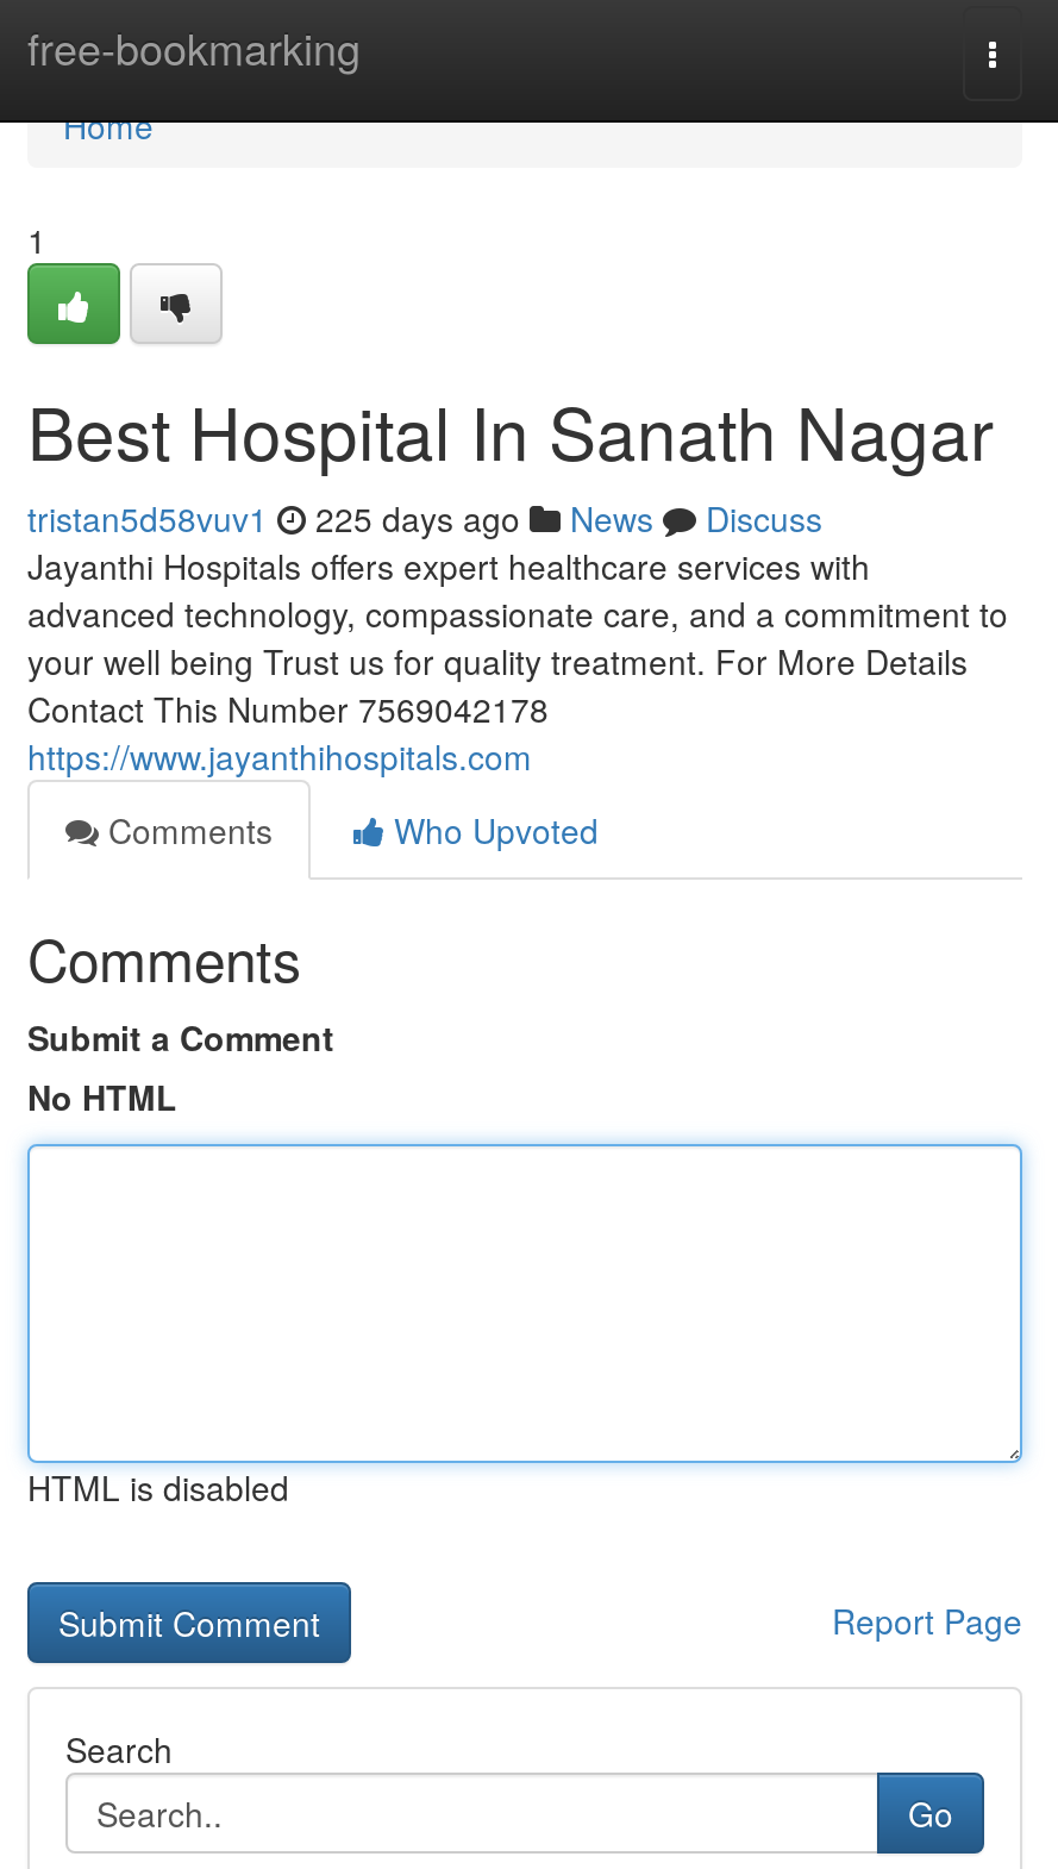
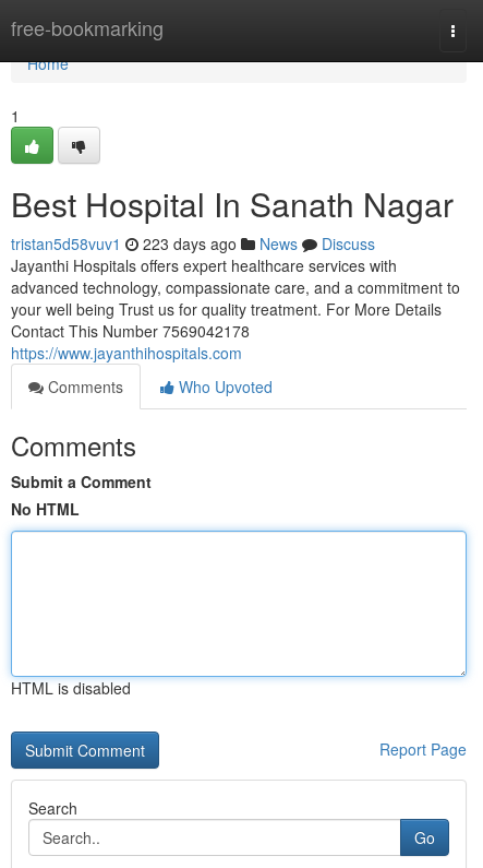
[27,494,822,542] tristan5d58vuv1 225 days ago News Discuss -> [11,233,375,254] tristan5d58vuv1 223 days ago News Discuss

